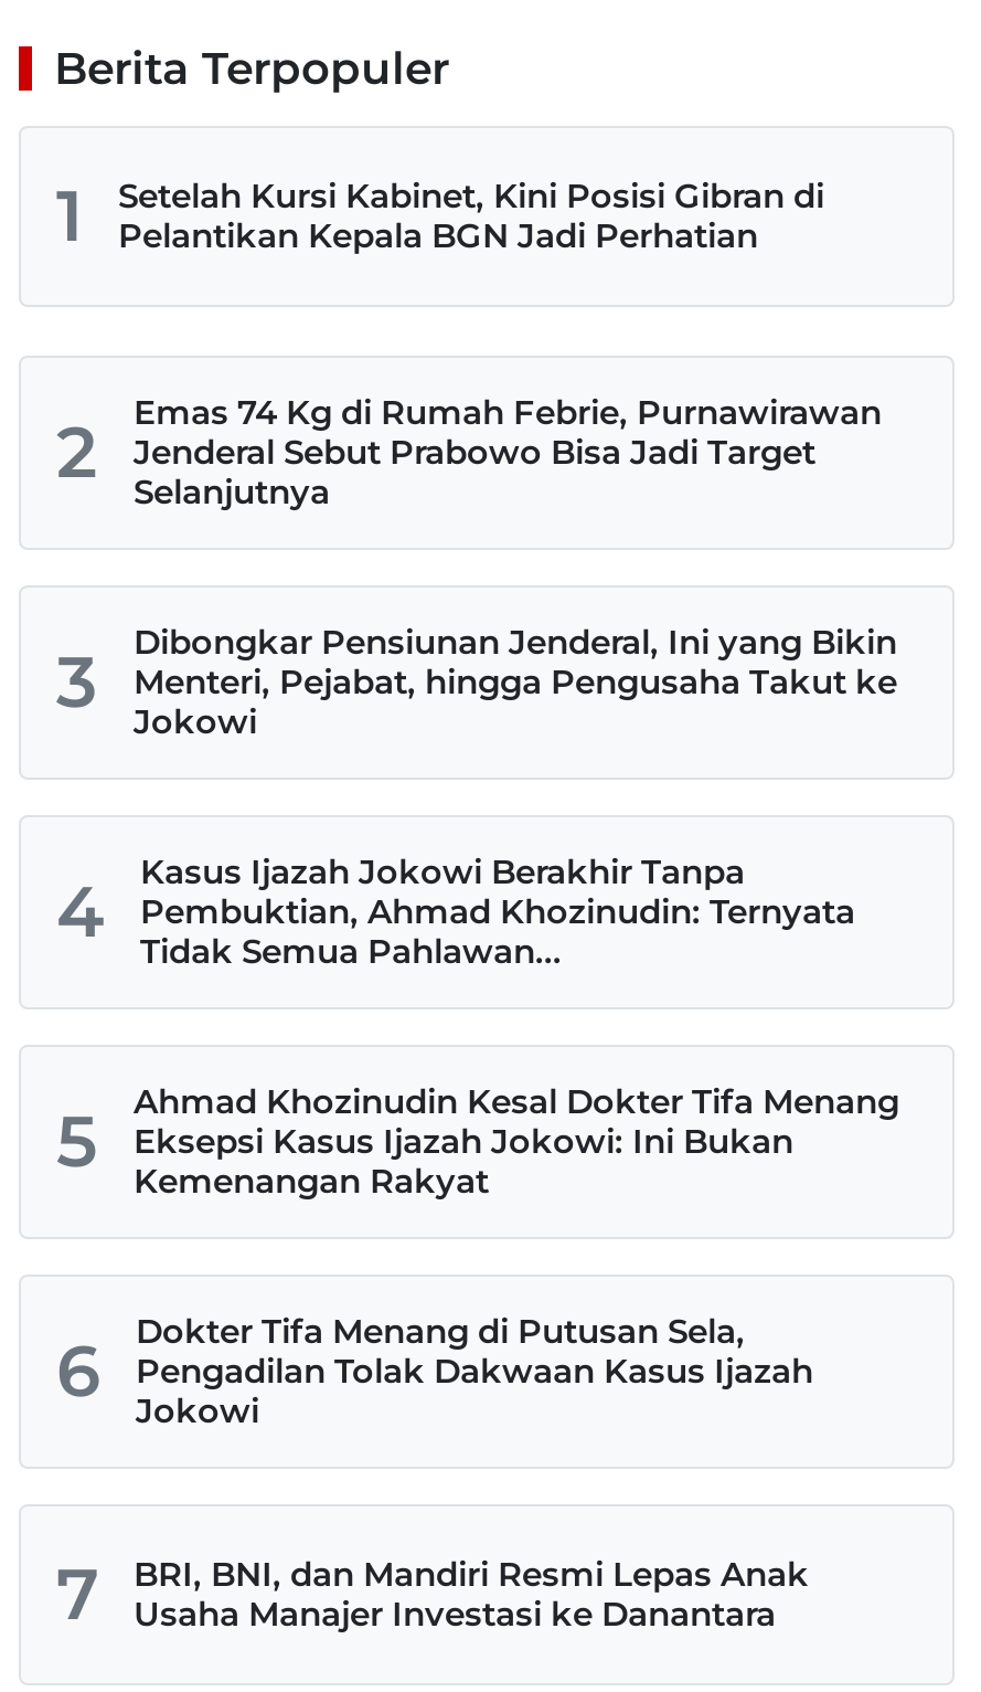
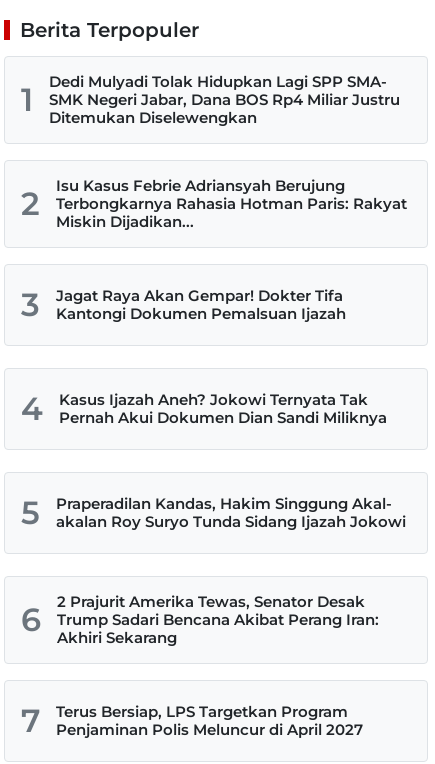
[118,175,824,256] Setelah Kursi Kabinet, Kini Posisi Gibran di | Pelantikan Kepala BGN Jadi Perhatian -> [49,72,400,127] Dedi Mulyadi Tolak Hidupkan Lagi SPP SMA- | SMK Negeri Jabar, Dana BOS Rp4 Miliar Justru | Ditemukan Diselewengkan
[134,391,882,512] Emas 74 Kg di Rumah Febrie, Purnawirawan | Jenderal Sebut Prabowo Bisa Jadi Target | Selanjutnya -> [56,176,407,231] Isu Kasus Febrie Adriansyah Berujung | Terbongkarnya Rahasia Hotman Paris: Rakyat | Miskin Dijadikan...
[134,621,897,742] Dibongkar Pensiunan Jenderal, Ini yang Bikin | Menteri, Pejabat, hingga Pengusaha Takut ke | Jokowi -> [56,286,346,323] Jagat Raya Akan Gempar! Dokter Tifa | Kantongi Dokumen Pemalsuan Ijazah
[140,850,855,972] Kasus Ijazah Jokowi Berakhir Tanpa | Pembuktian, Ahmad Khozinudin: Ternyata | Tidak Semua Pahlawan... -> [59,390,387,427] Kasus Ijazah Aneh? Jokowi Ternyata Tak | Pernah Akui Dokumen Dian Sandi Miliknya
[134,1080,899,1202] Ahmad Khozinudin Kesal Dokter Tifa Menang | Eksepsi Kasus Ijazah Jokowi: Ini Bukan | Kemenangan Rakyat -> [56,494,406,531] Praperadilan Kandas, Hakim Singgung Akal- | akalan Roy Suryo Tunda Sidang Ijazah Jokowi
[136,1310,813,1431] Dokter Tifa Menang di Putusan Sela, | Pengadilan Tolak Dakwaan Kasus Ijazah | Jokowi -> [57,592,379,647] 2 Prajurit Amerika Tewas, Senator Desak | Trump Sadari Bencana Akibat Perang Iran: | Akhiri Sekarang
[134,1553,809,1635] BRI, BNI, dan Mandiri Resmi Lepas Anak | Usaha Manajer Investasi ke Danantara -> [56,702,363,739] Terus Bersiap, LPS Targetkan Program | Penjaminan Polis Meluncur di April 2027

